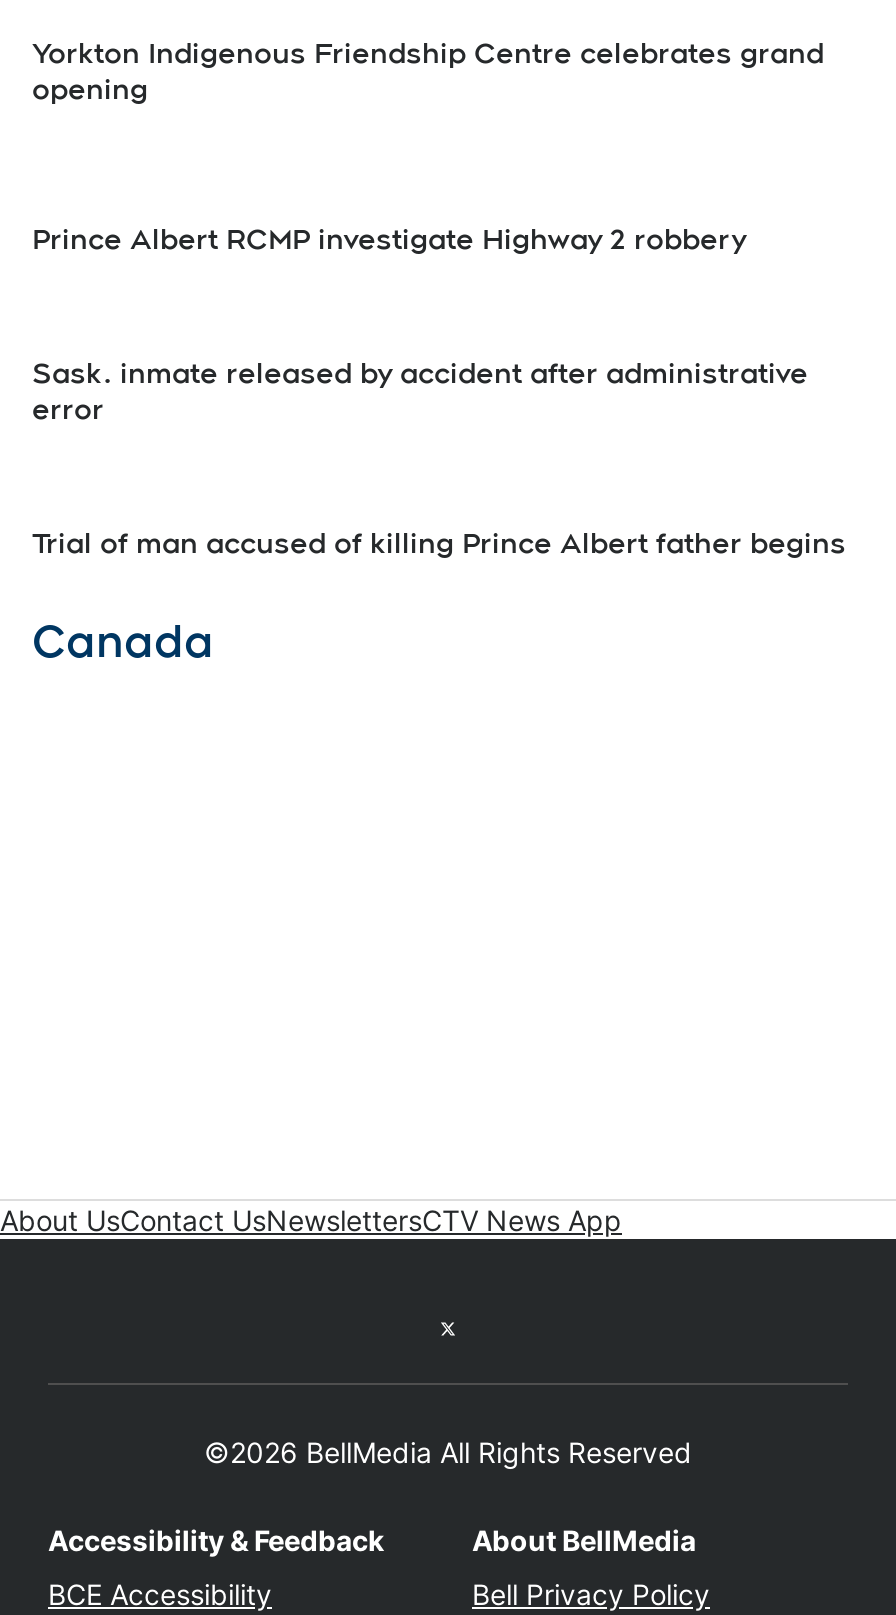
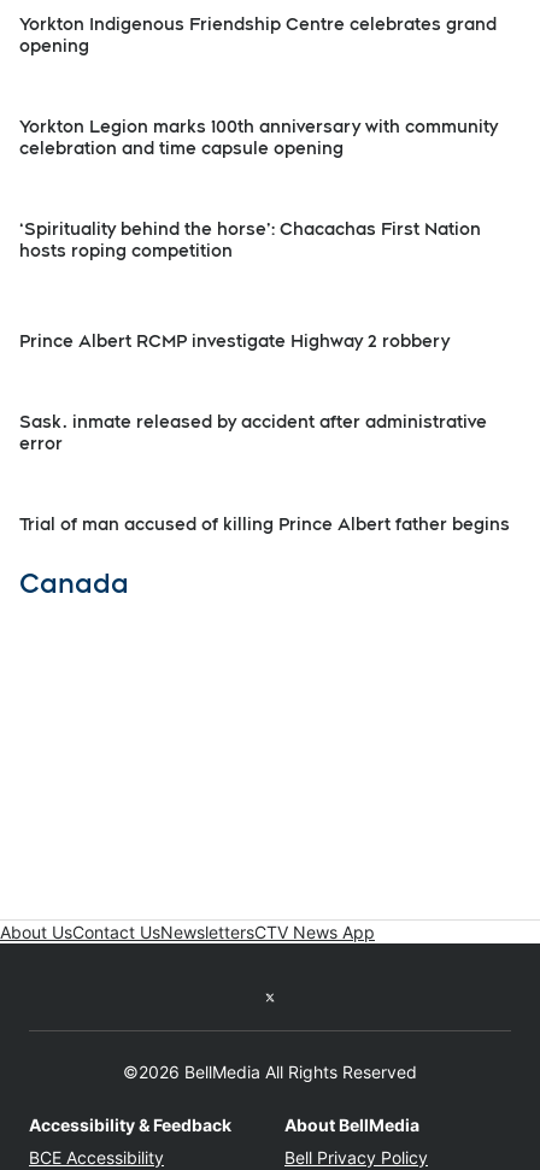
none -> [19,117,498,158] Yorkton Legion marks 100th anniversary with community | celebration and time capsule opening
none -> [19,219,481,260] ‘Spirituality behind the horse’: Chacachas First Nation | hosts roping competition

